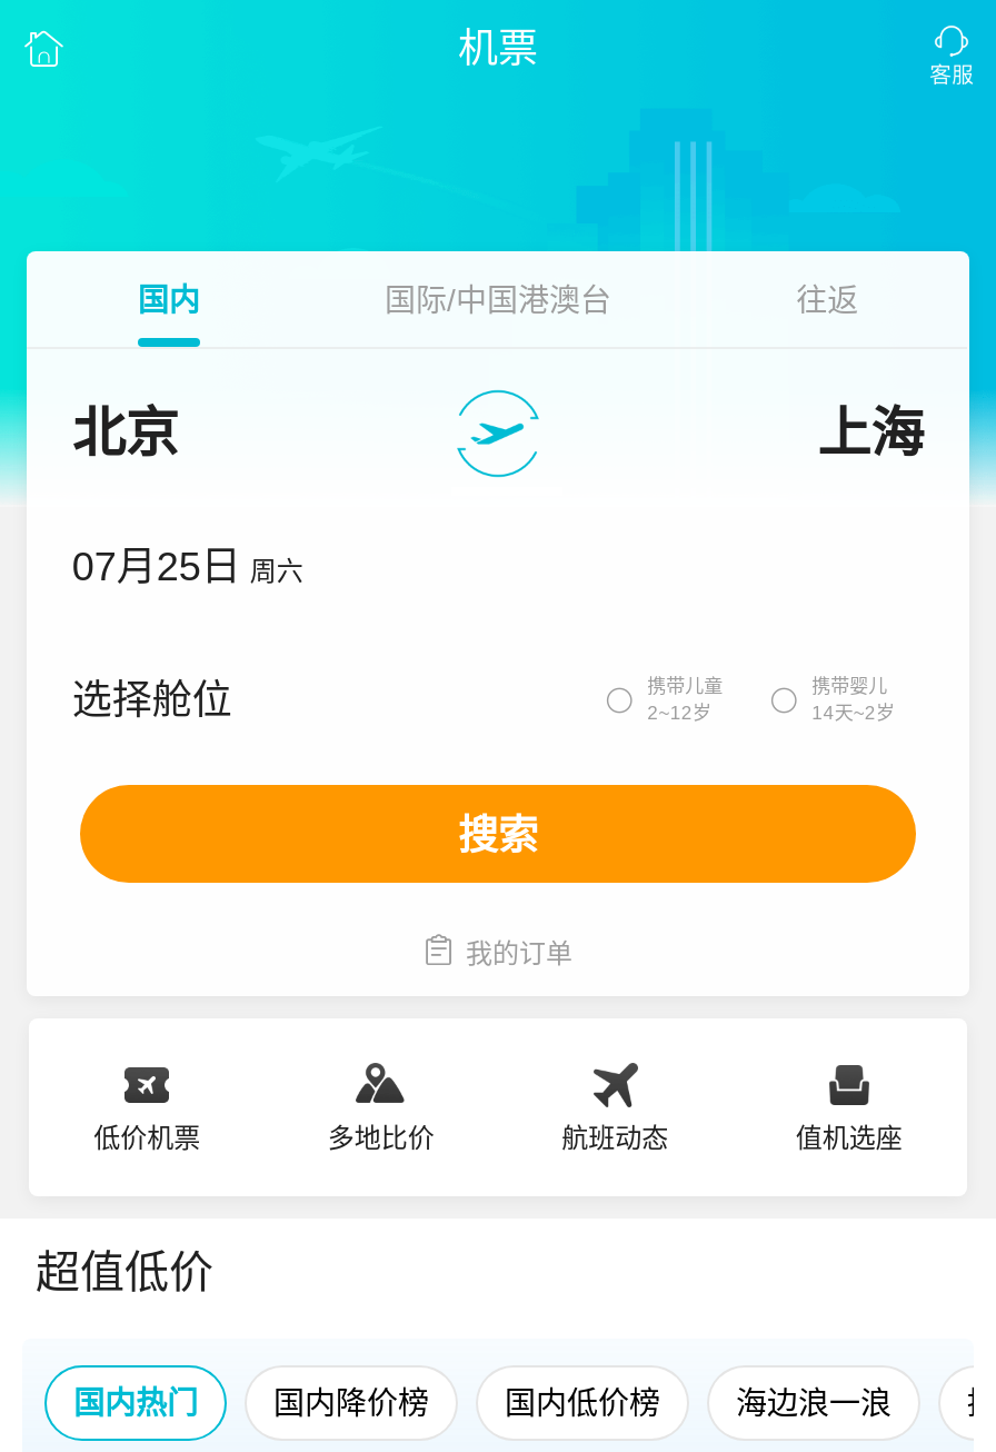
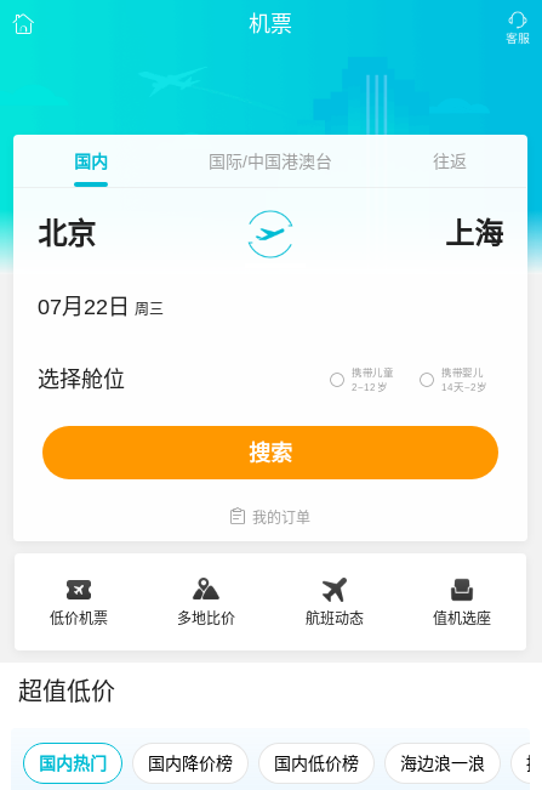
[72,545,303,589] 07月25日 周六 -> [38,295,164,319] 07月22日 周三

